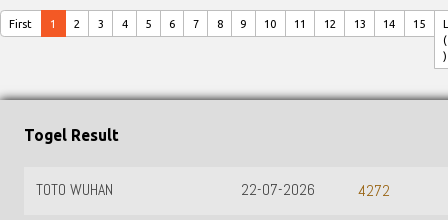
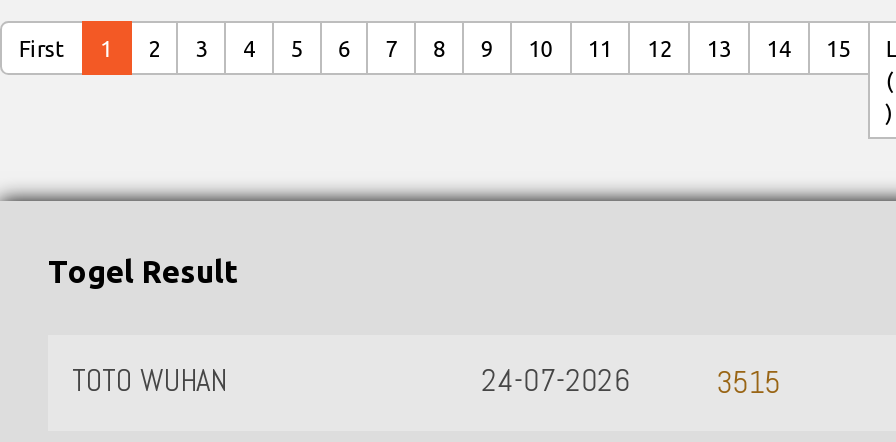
[241,180,315,200] 22-07-2026 -> [481,362,629,402] 24-07-2026
[358,181,390,201] 4272 -> [717,363,781,403] 3515

